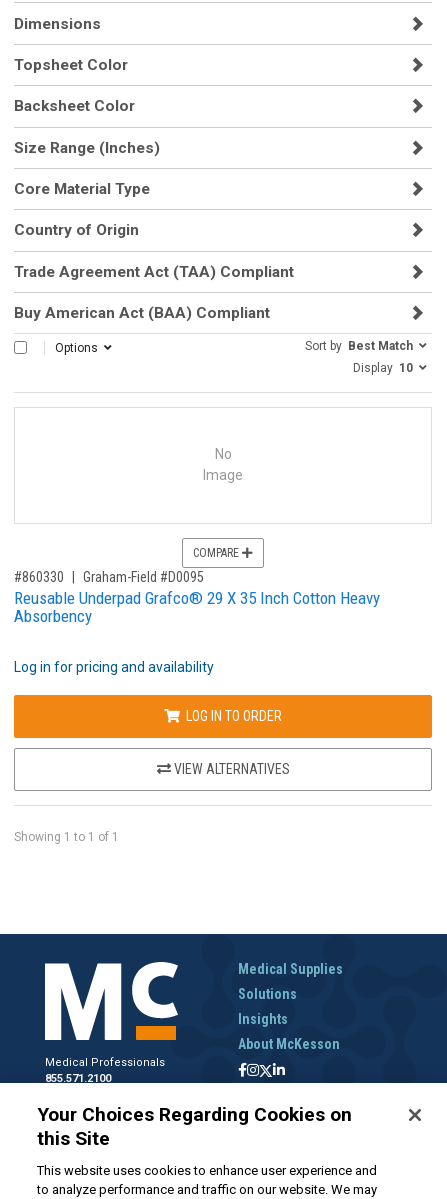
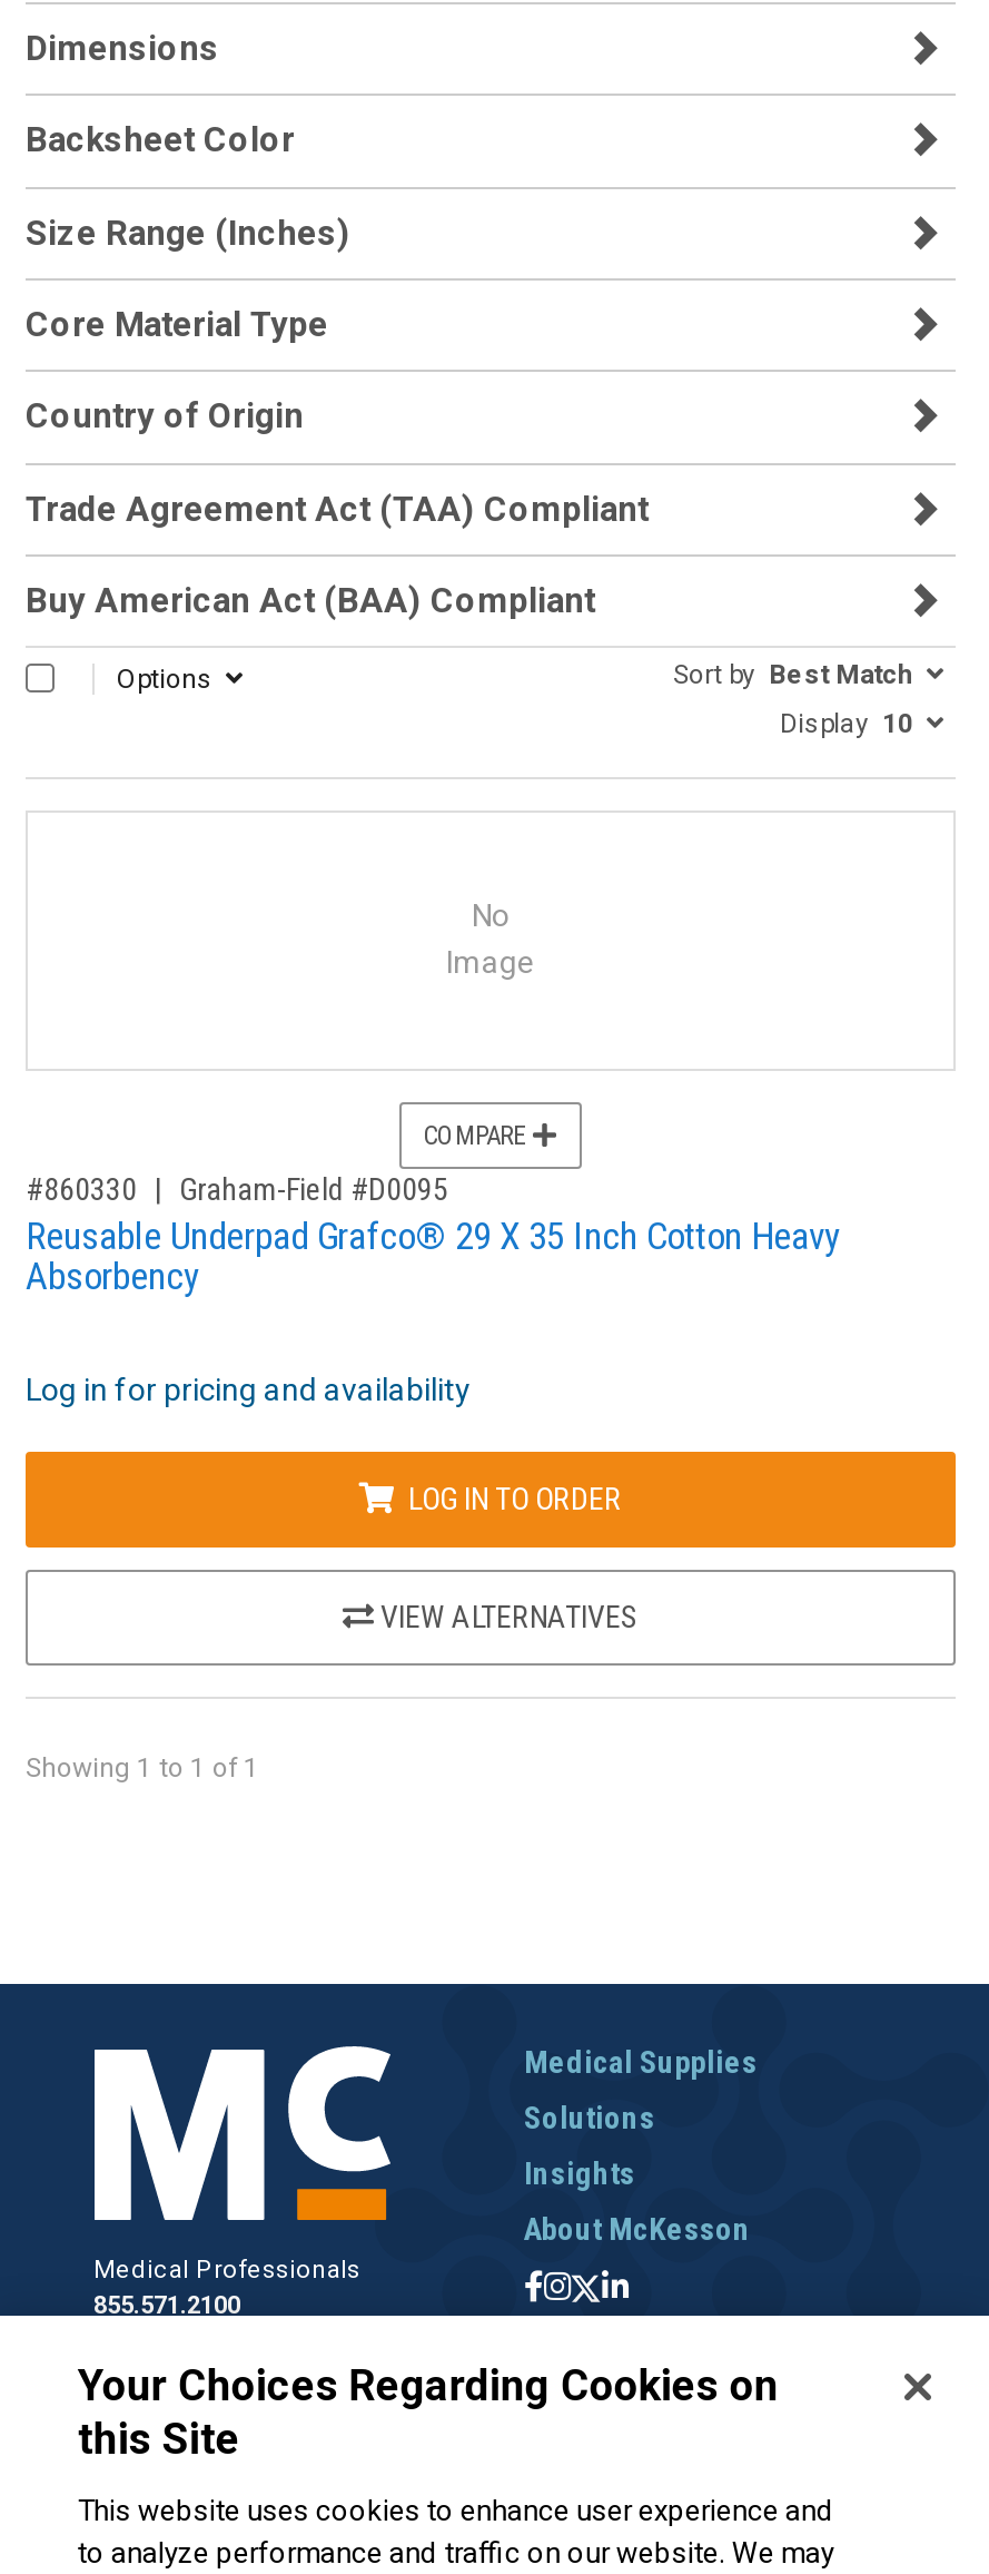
[14,56,128,74] Topsheet Color -> none

